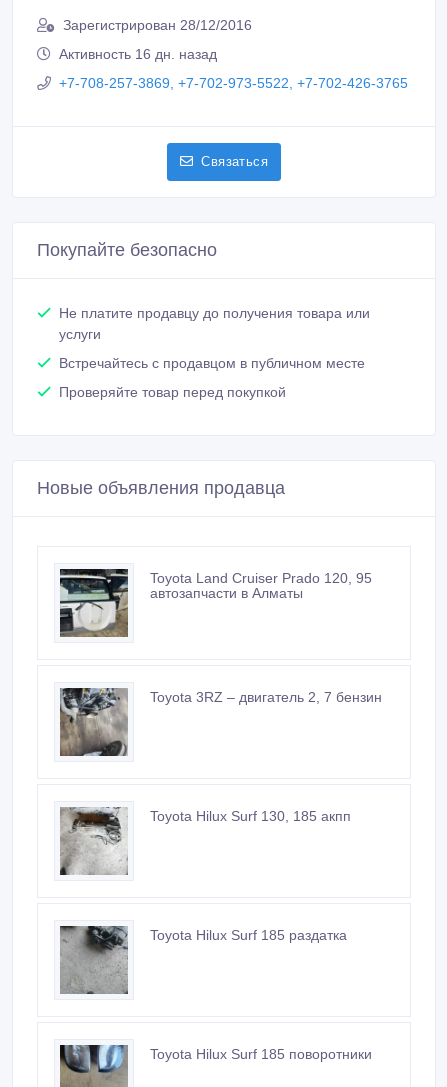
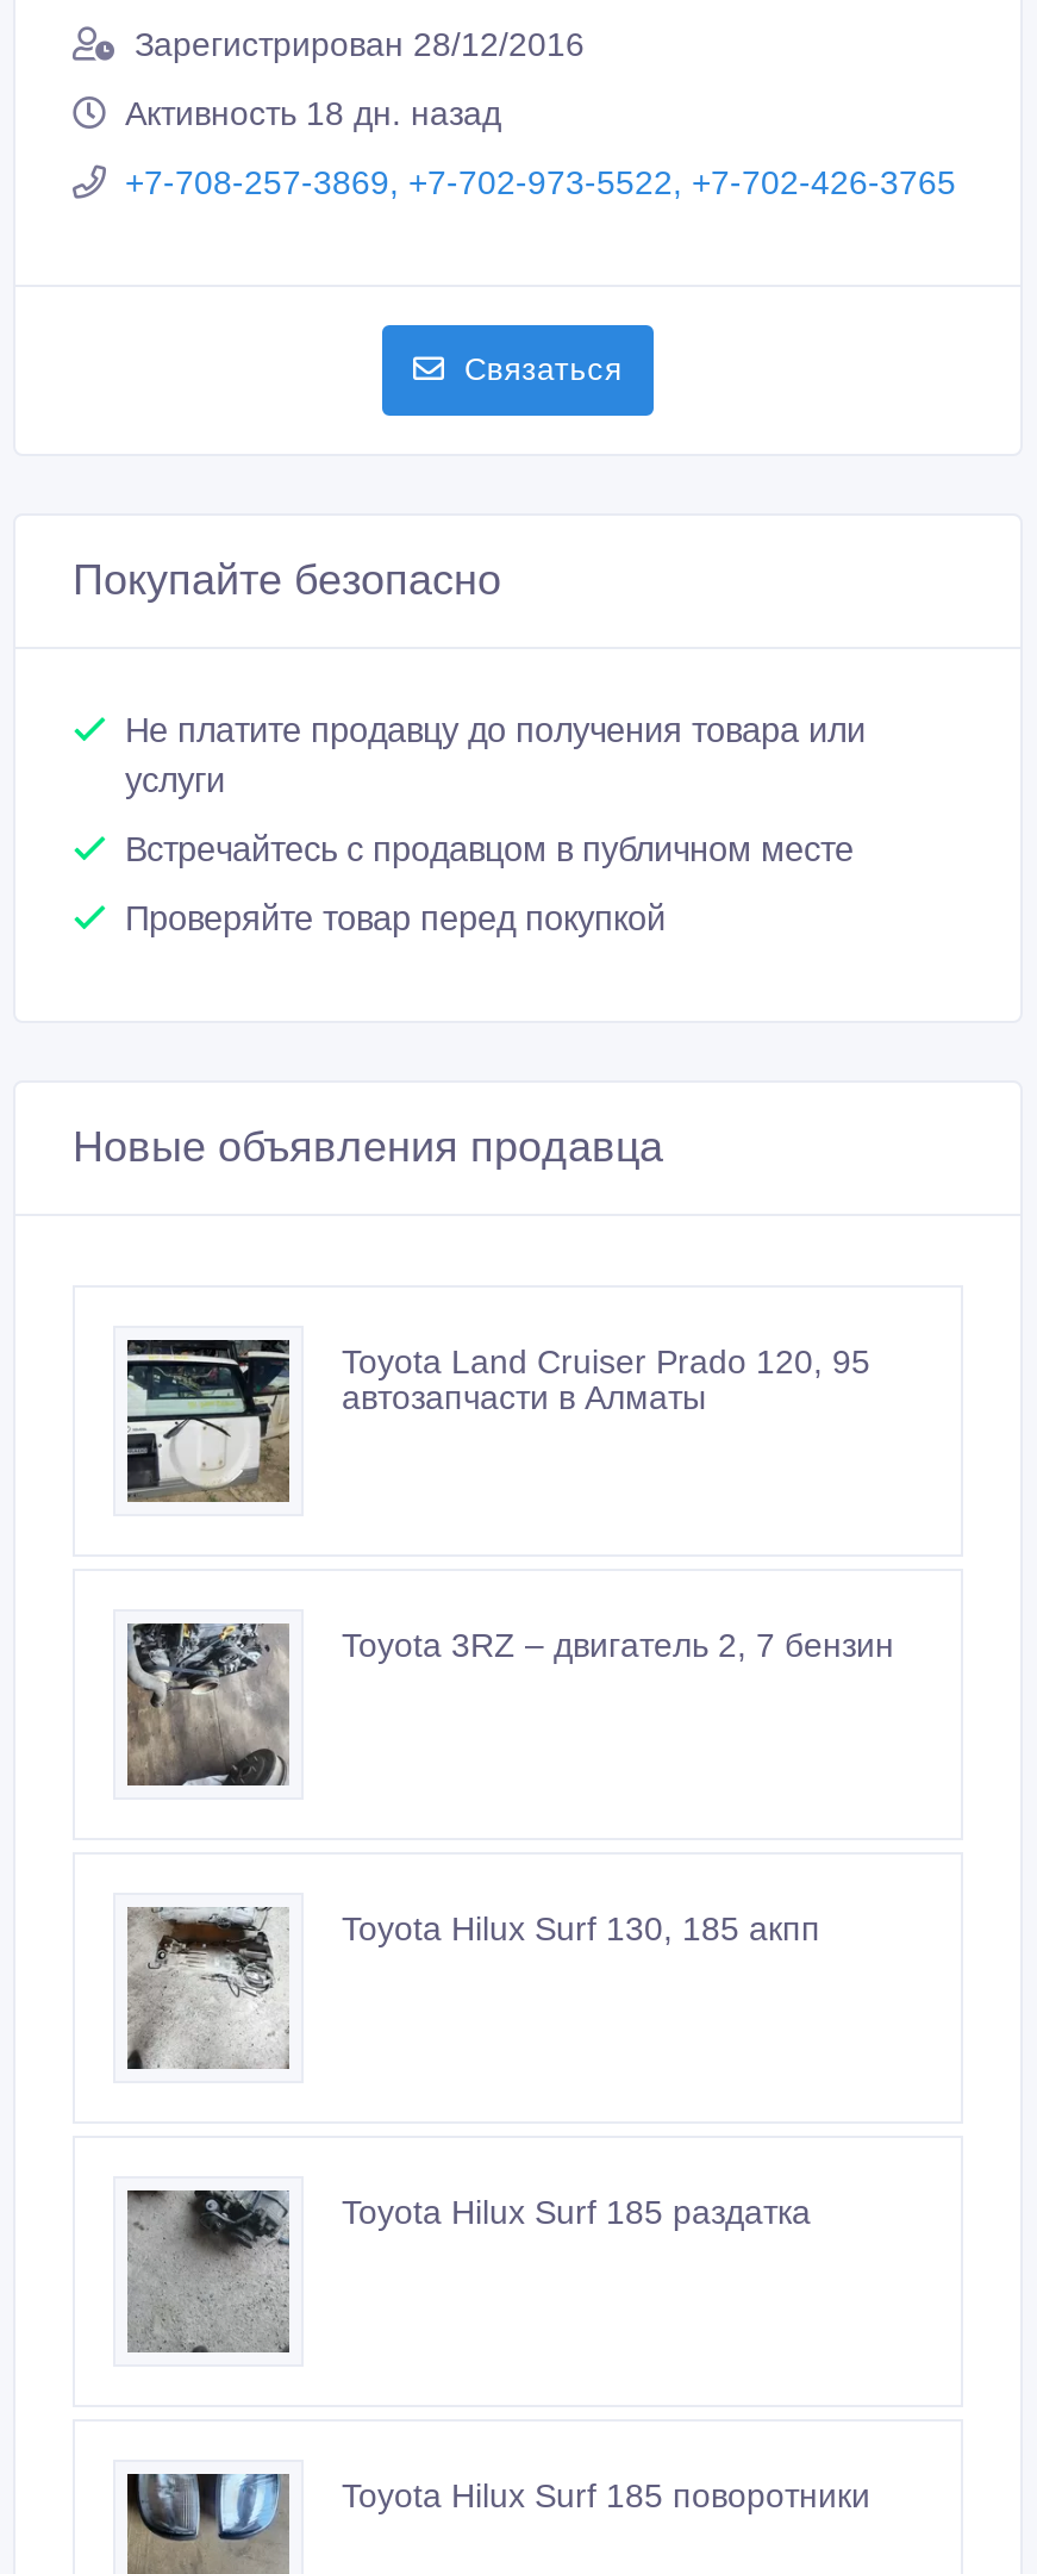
[59,45,217,61] Активность 16 дн. назад -> [125,93,501,131] Активность 18 дн. назад

